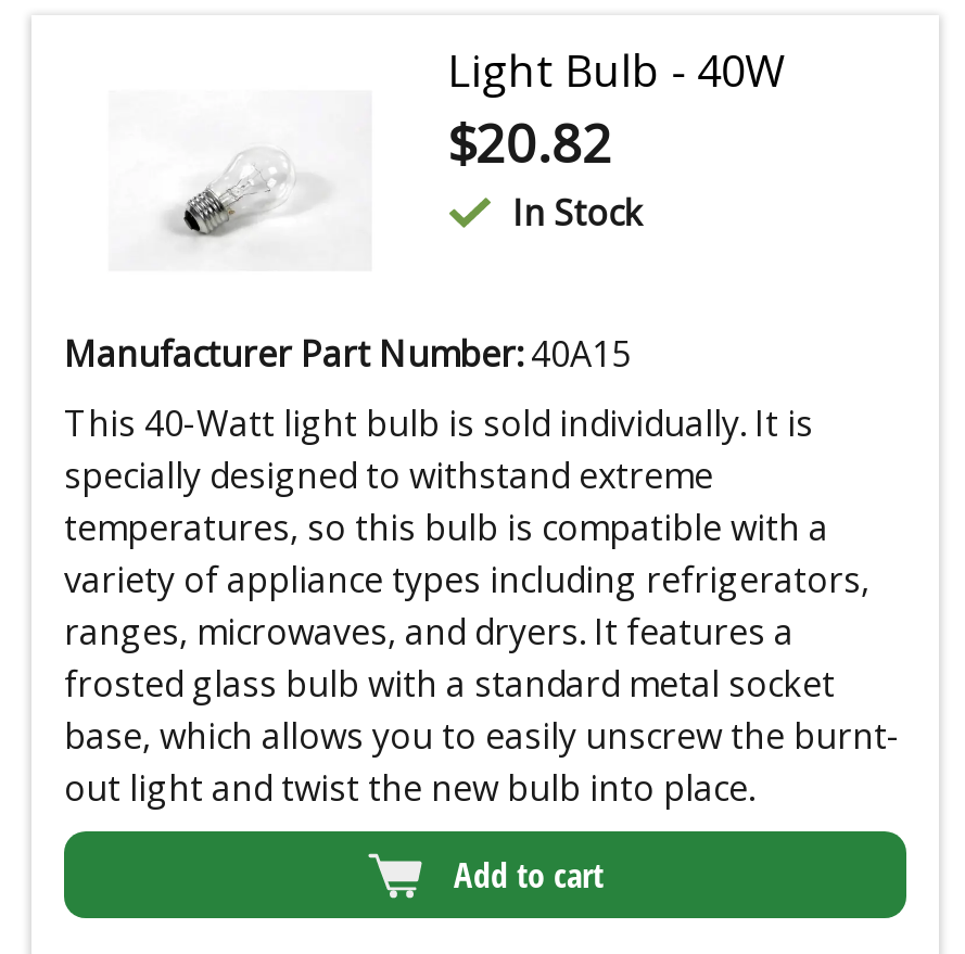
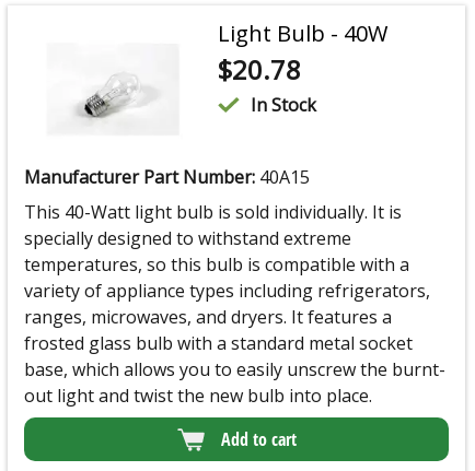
[448,106,613,178] $20.82 -> [217,52,301,88] $20.78

